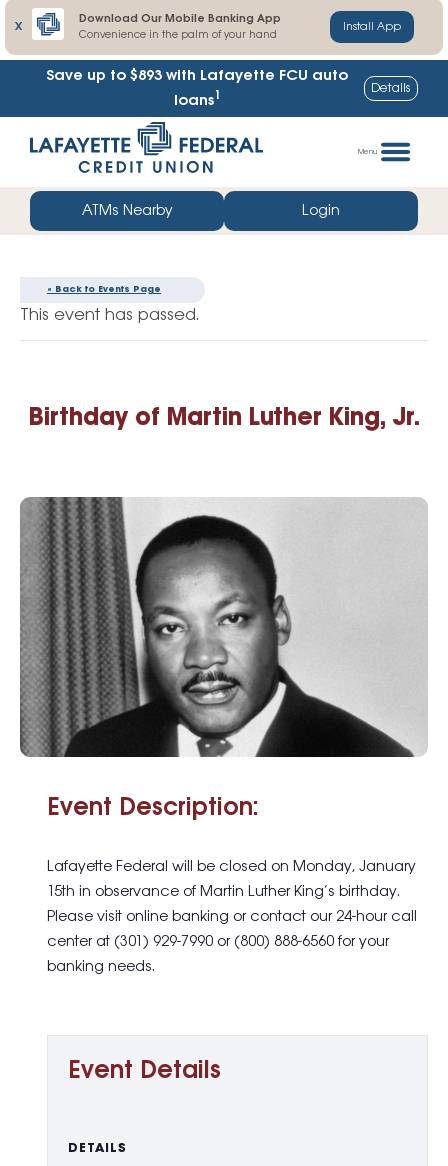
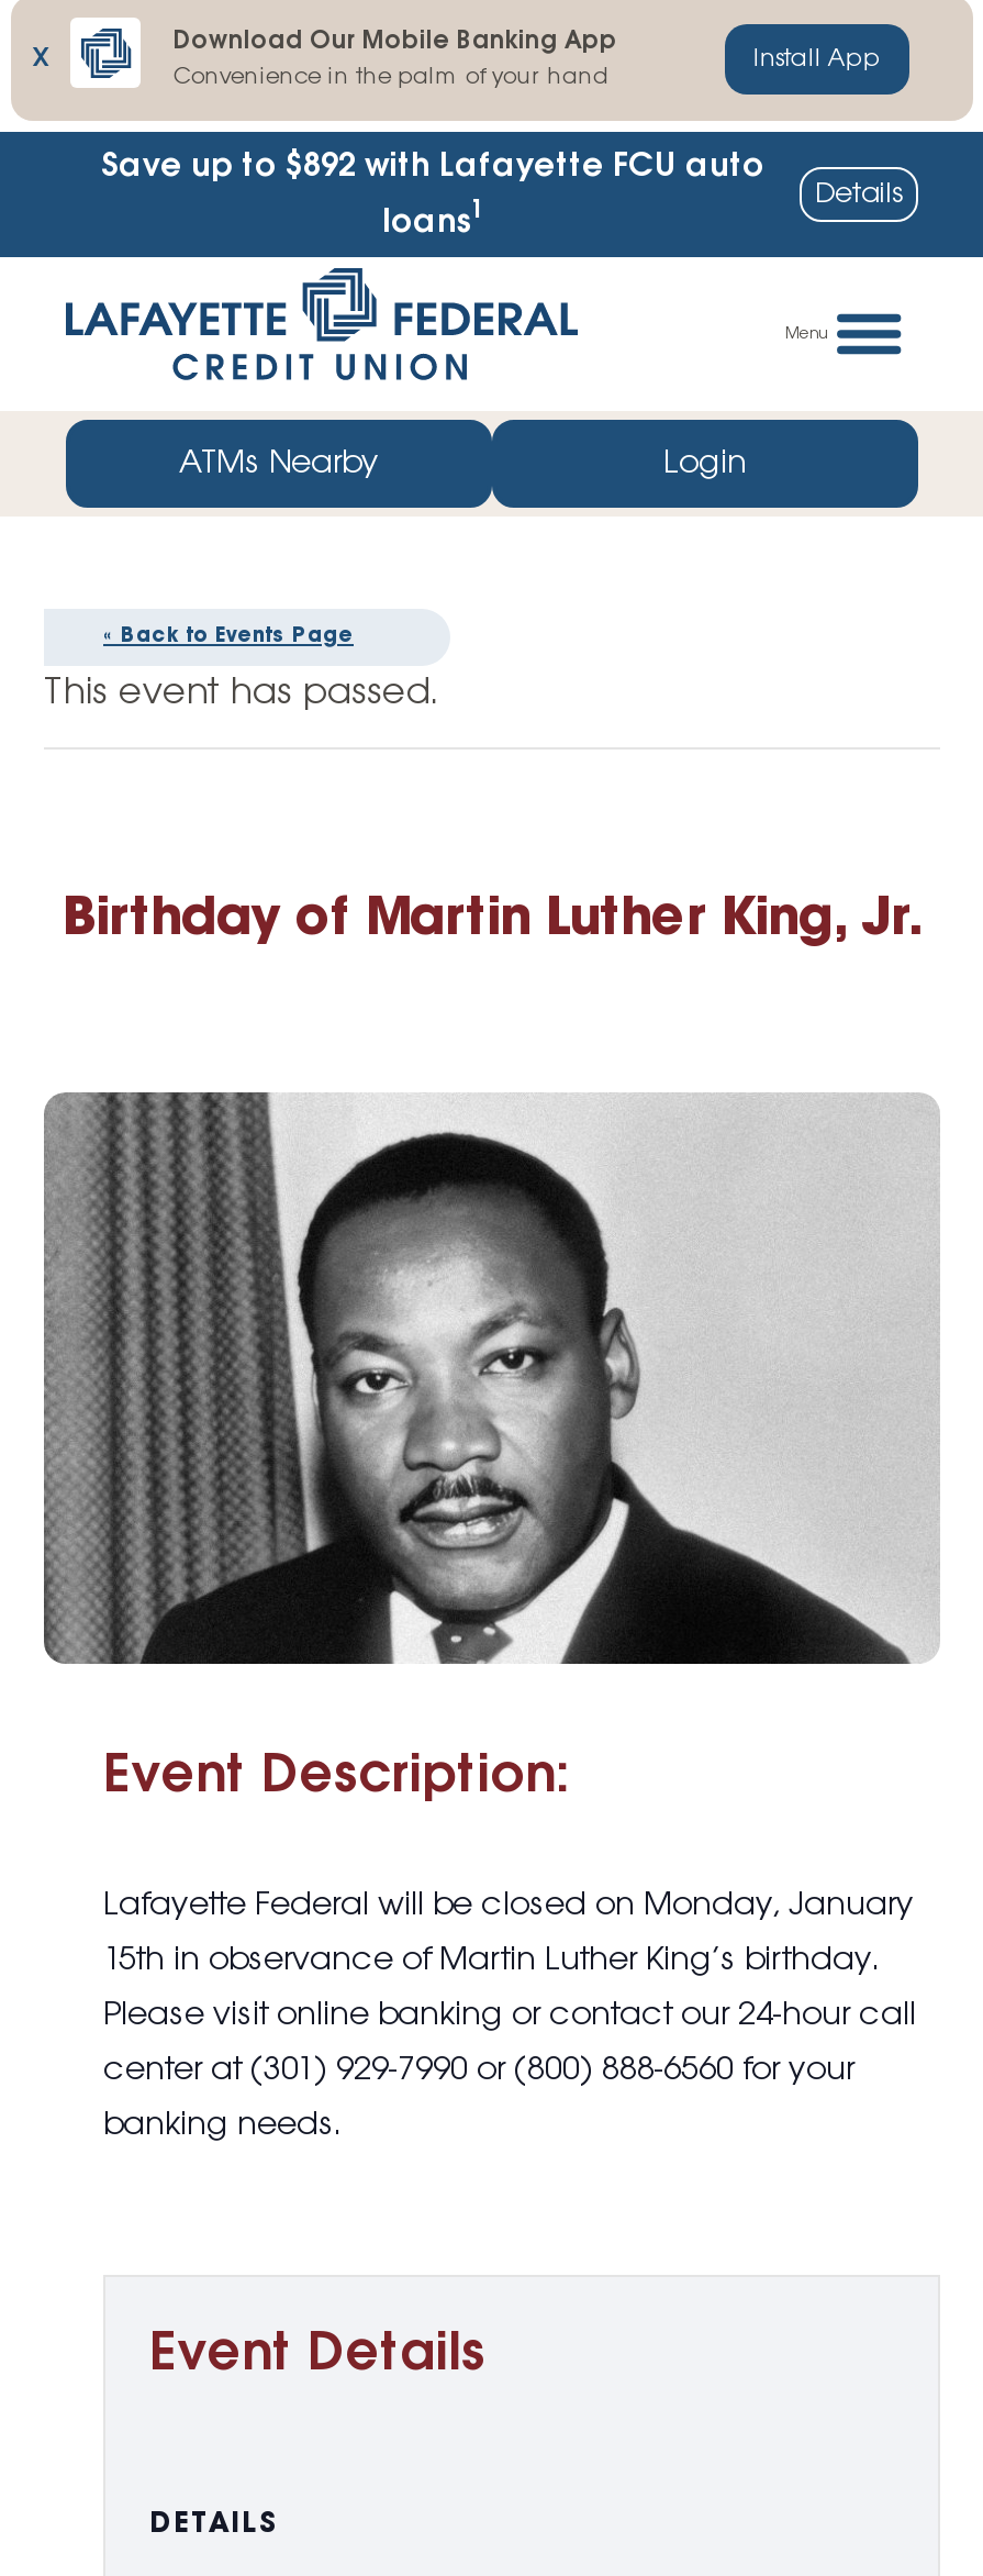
[46,68,348,84] Save up to $893 with Lafayette FCU auto -> [101,149,764,185] Save up to $892 with Lafayette FCU auto

